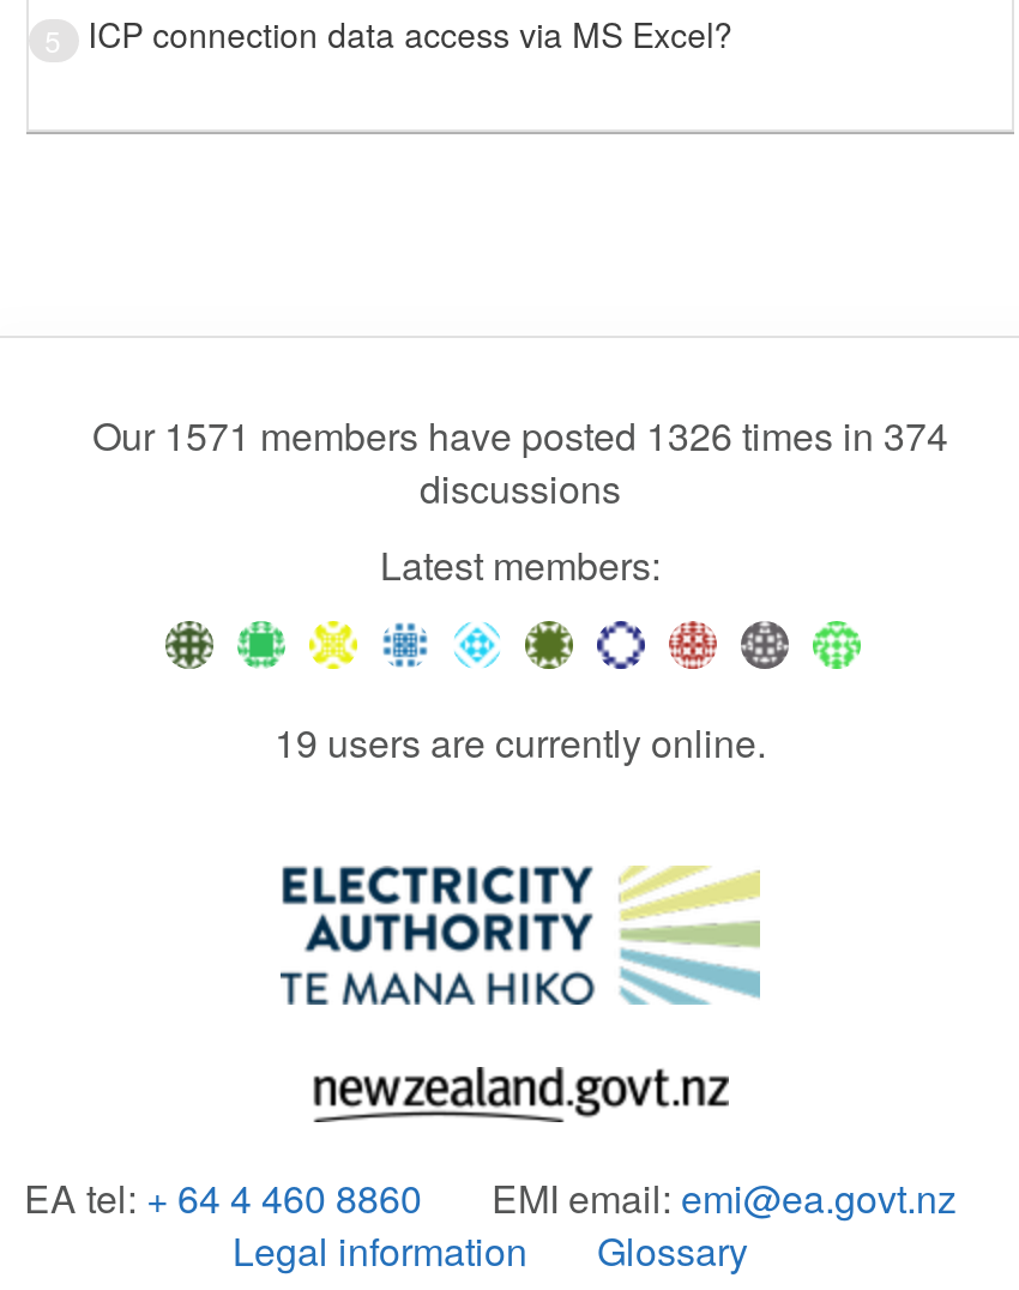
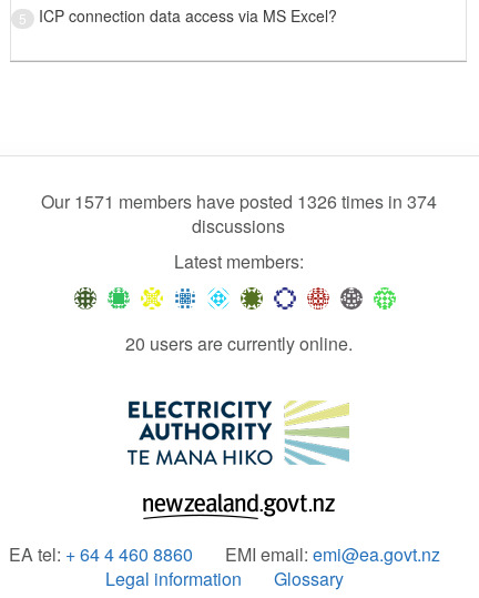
[275,715,766,770] 19 users are currently online. -> [125,331,352,356] 20 users are currently online.

